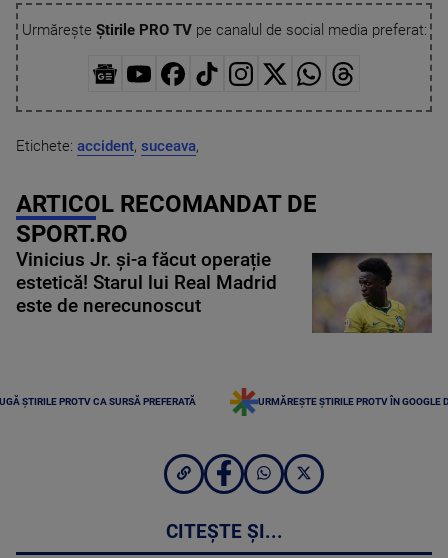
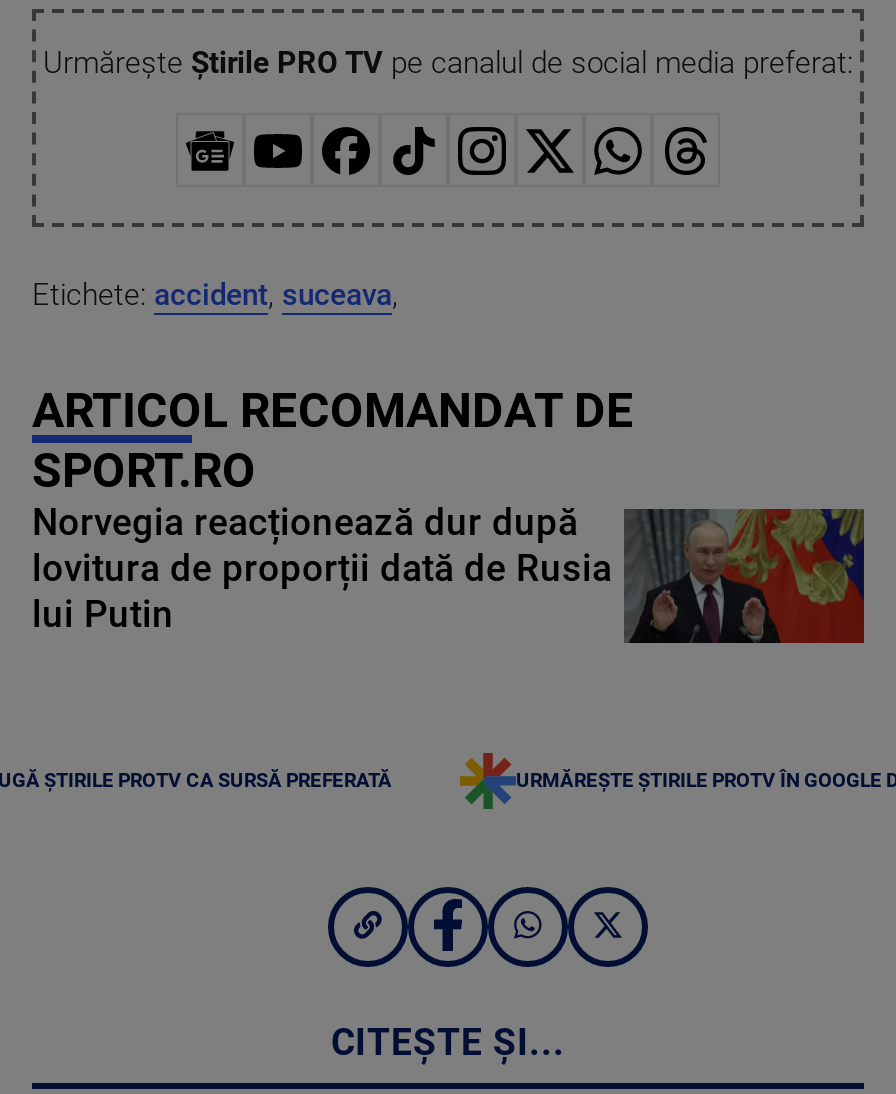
[16,249,433,334] [image] | Vinicius Jr. și-a făcut operație | estetică! Starul lui Real Madrid | este de nerecunoscut -> [32,501,866,645] [image] | Norvegia reacționează dur după | lovitura de proporții dată de Rusia | lui Putin

